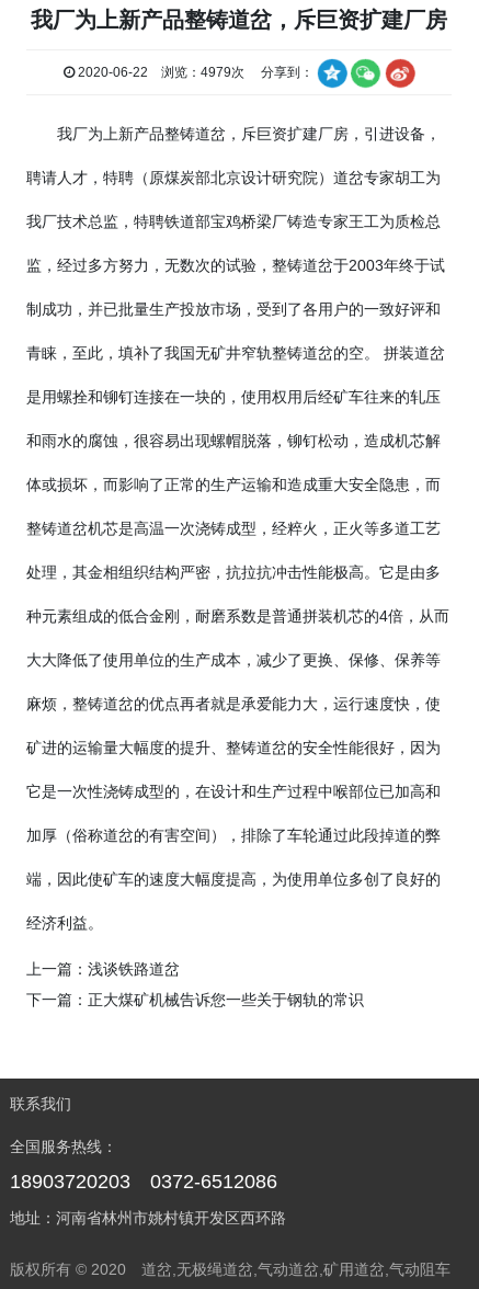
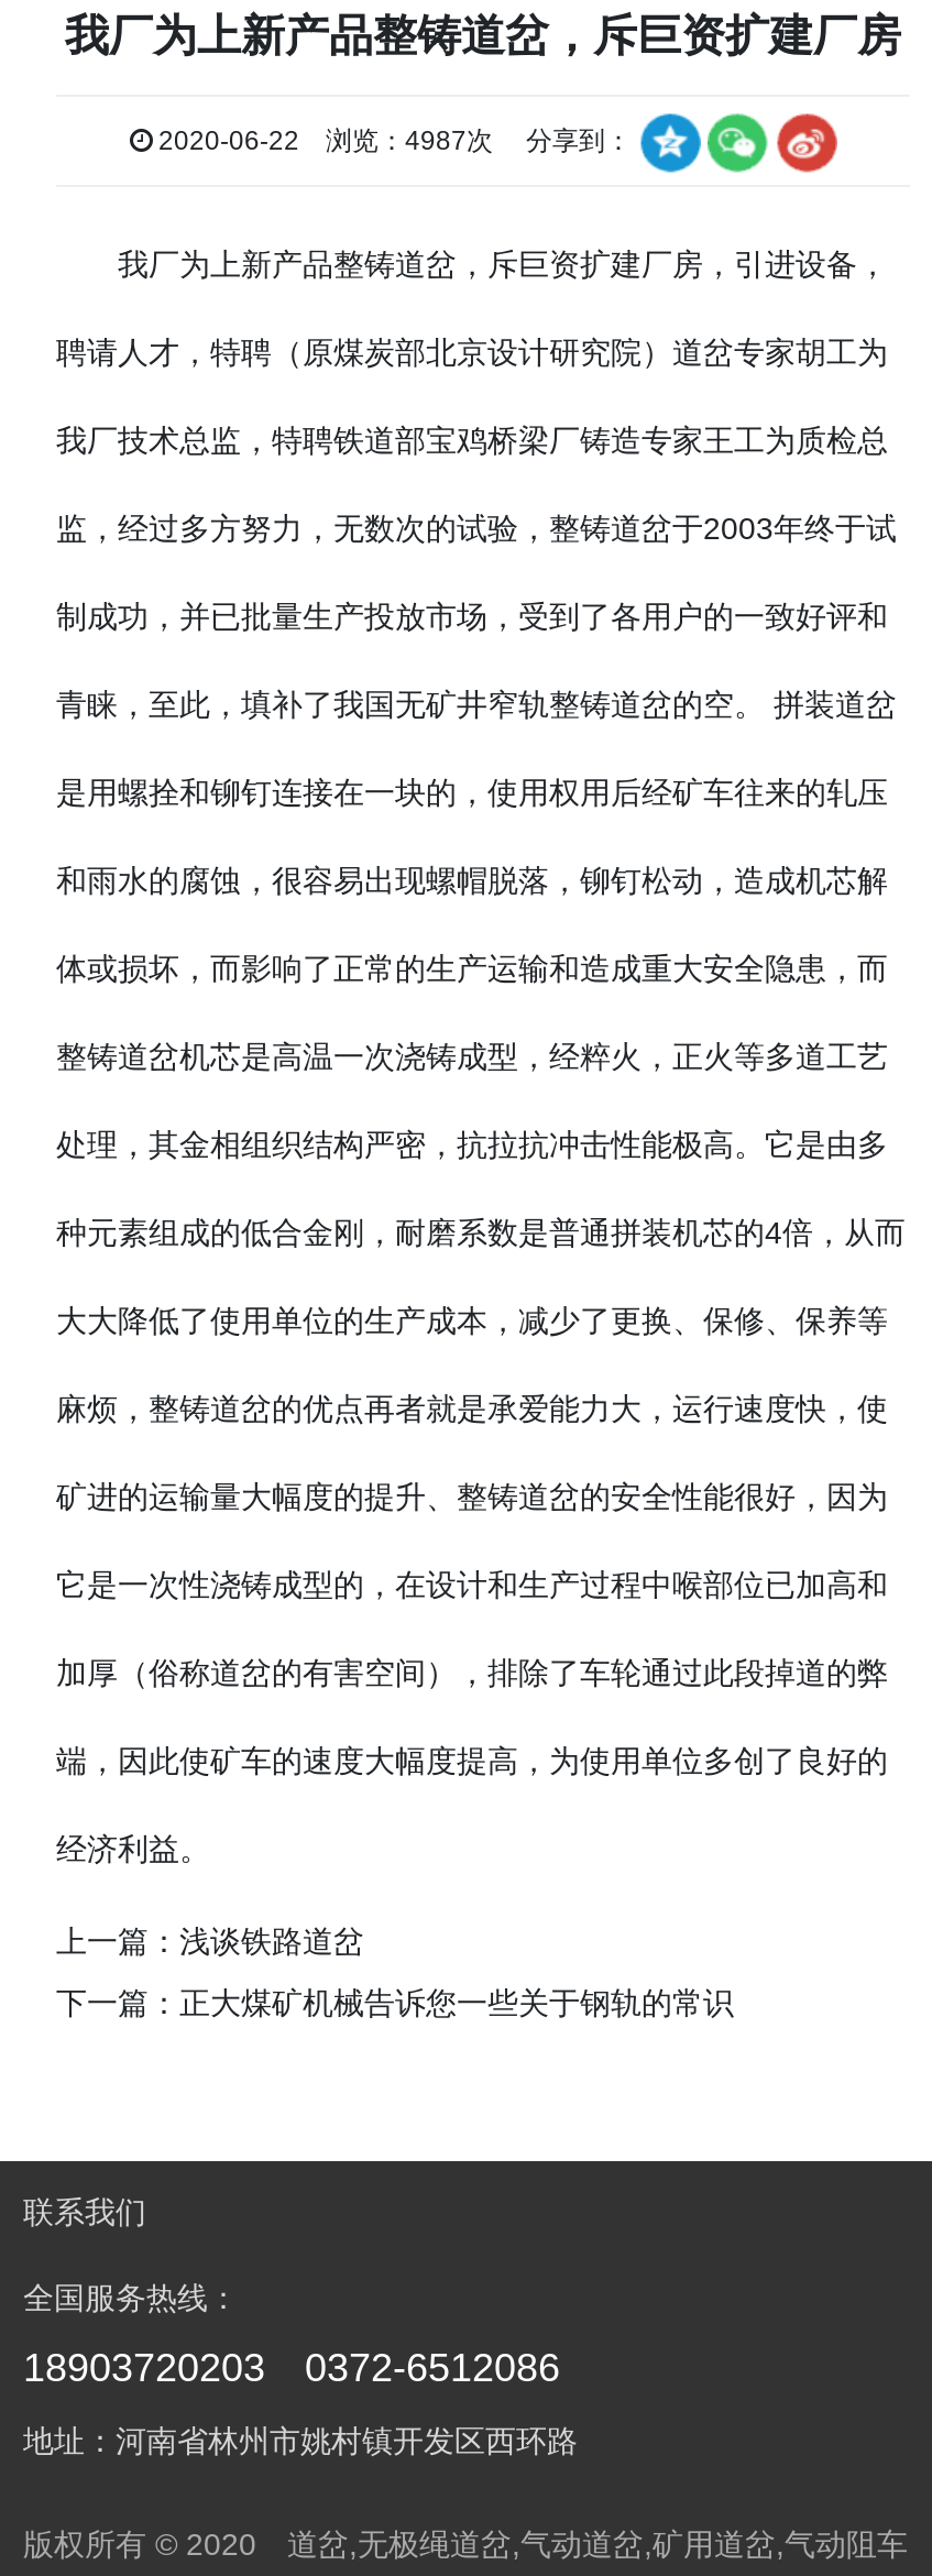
[74,65,316,80] 2020-06-22 浏览：4979次 分享到： -> [152,126,638,157] 2020-06-22 浏览：4987次 分享到：

